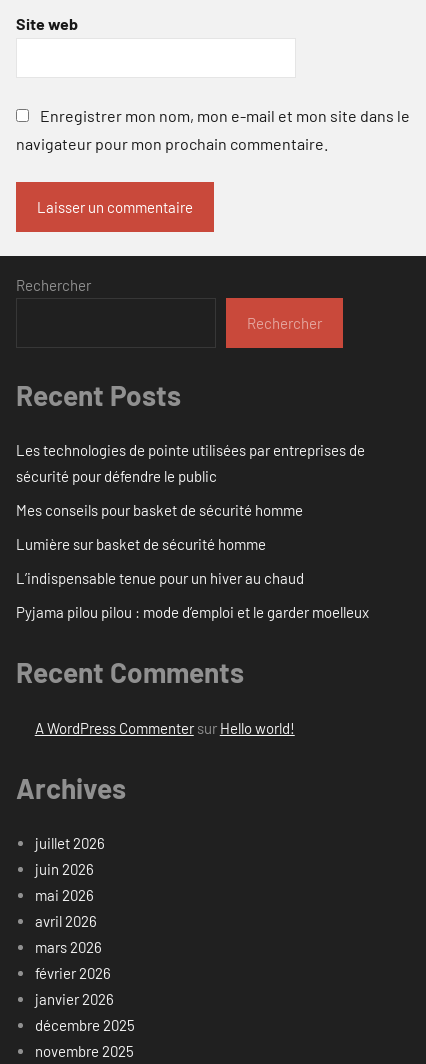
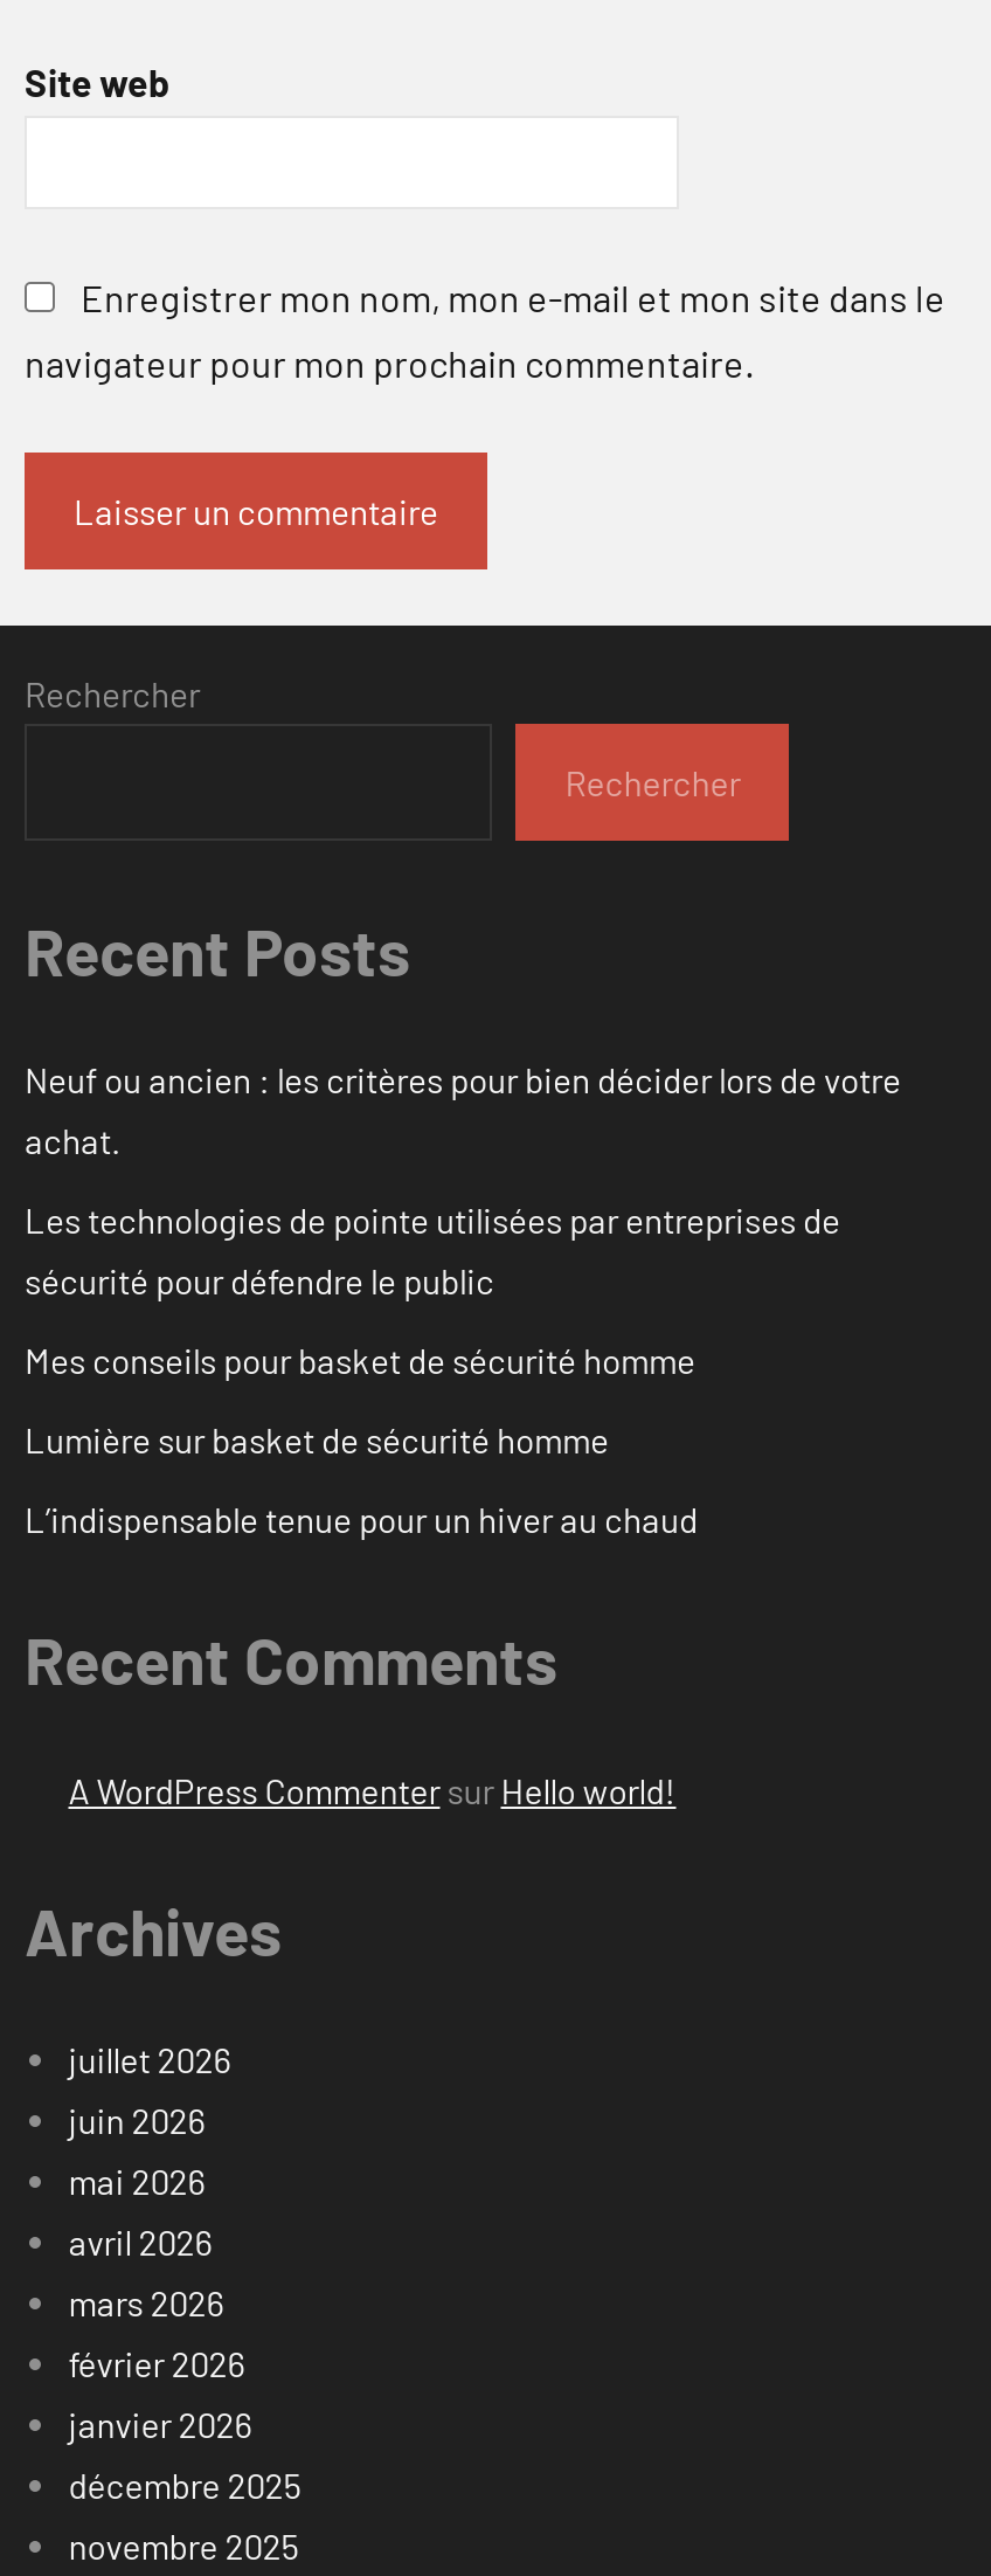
none -> [25,1059,901,1162] Neuf ou ancien : les critères pour bien décider lors de votre | achat.
moved [16,441,365,587] -> [25,1199,840,1541]: Les technologies de pointe utilisées par entreprises de | sécurité pour défendre le public | Mes conseils pour basket de sécurité homme | Lumière sur basket de sécurité homme | L’indispensable tenue pour un hiver au chaud
[16,603,369,621] Pyjama pilou pilou : mode d’emploi et le garder moelleux -> none

